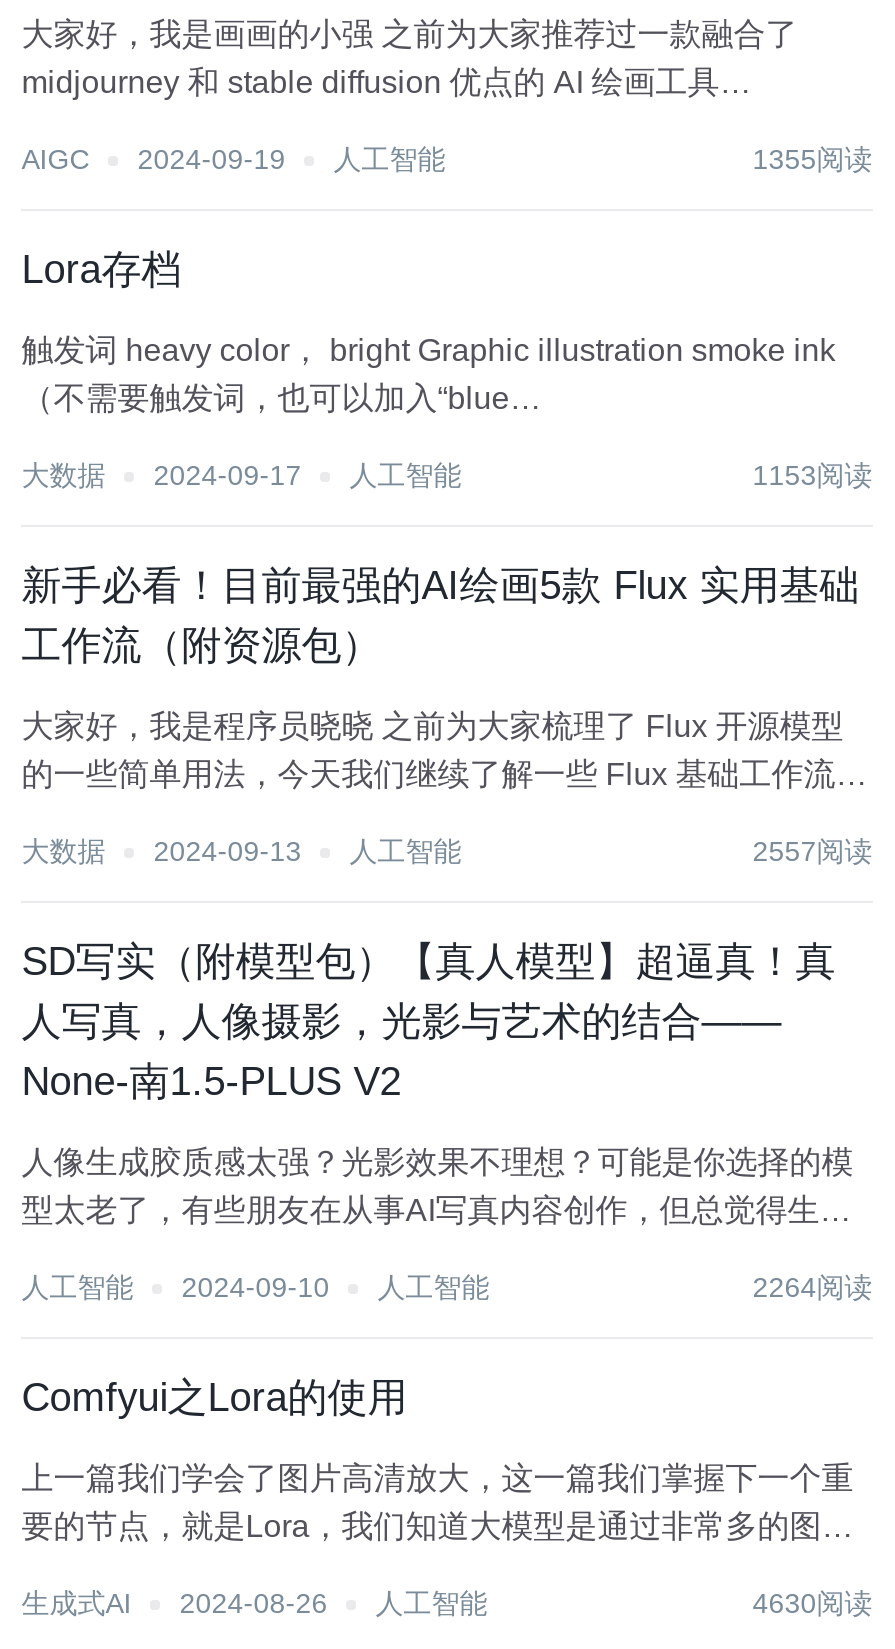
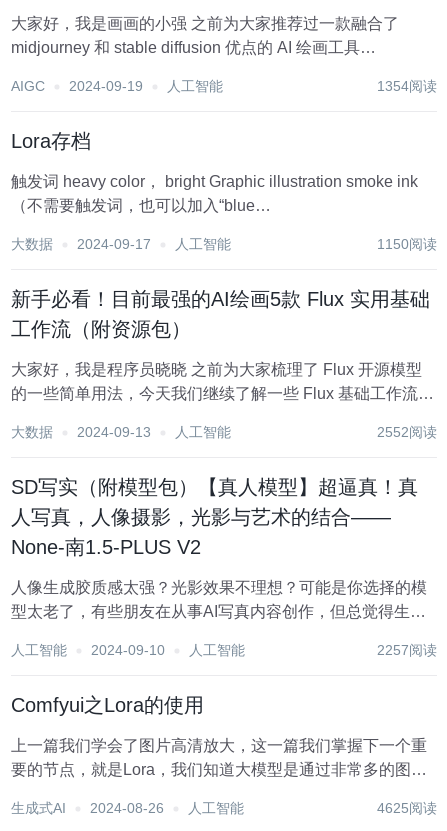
[753,143,873,175] 1355阅读 -> [377,78,437,94] 1354阅读
[753,459,873,491] 1153阅读 -> [377,236,437,252] 1150阅读
[753,835,873,867] 2557阅读 -> [377,424,437,440] 2552阅读
[753,1271,873,1303] 2264阅读 -> [377,642,437,658] 2257阅读
[753,1587,873,1619] 4630阅读 -> [377,800,437,816] 4625阅读

